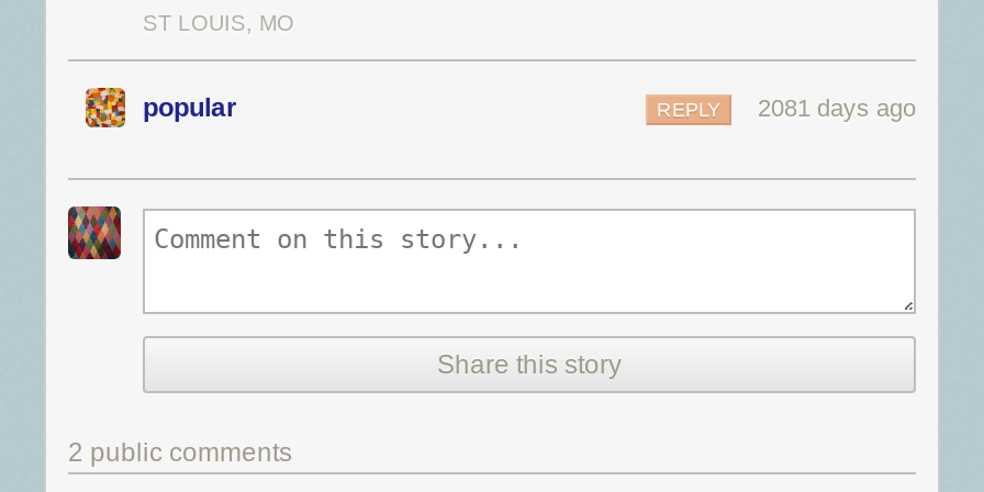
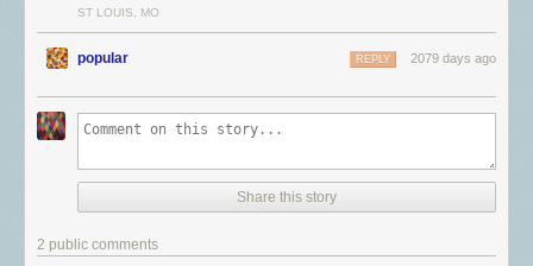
[657,94,916,121] REPLY 2081 days ago -> [356,51,496,65] REPLY 2079 days ago

